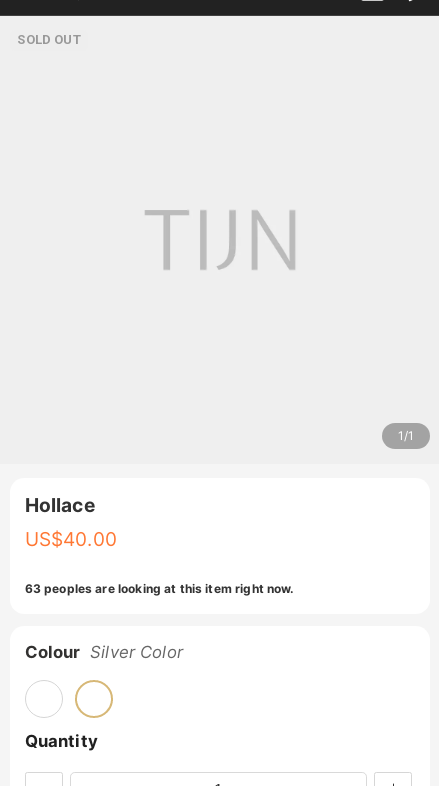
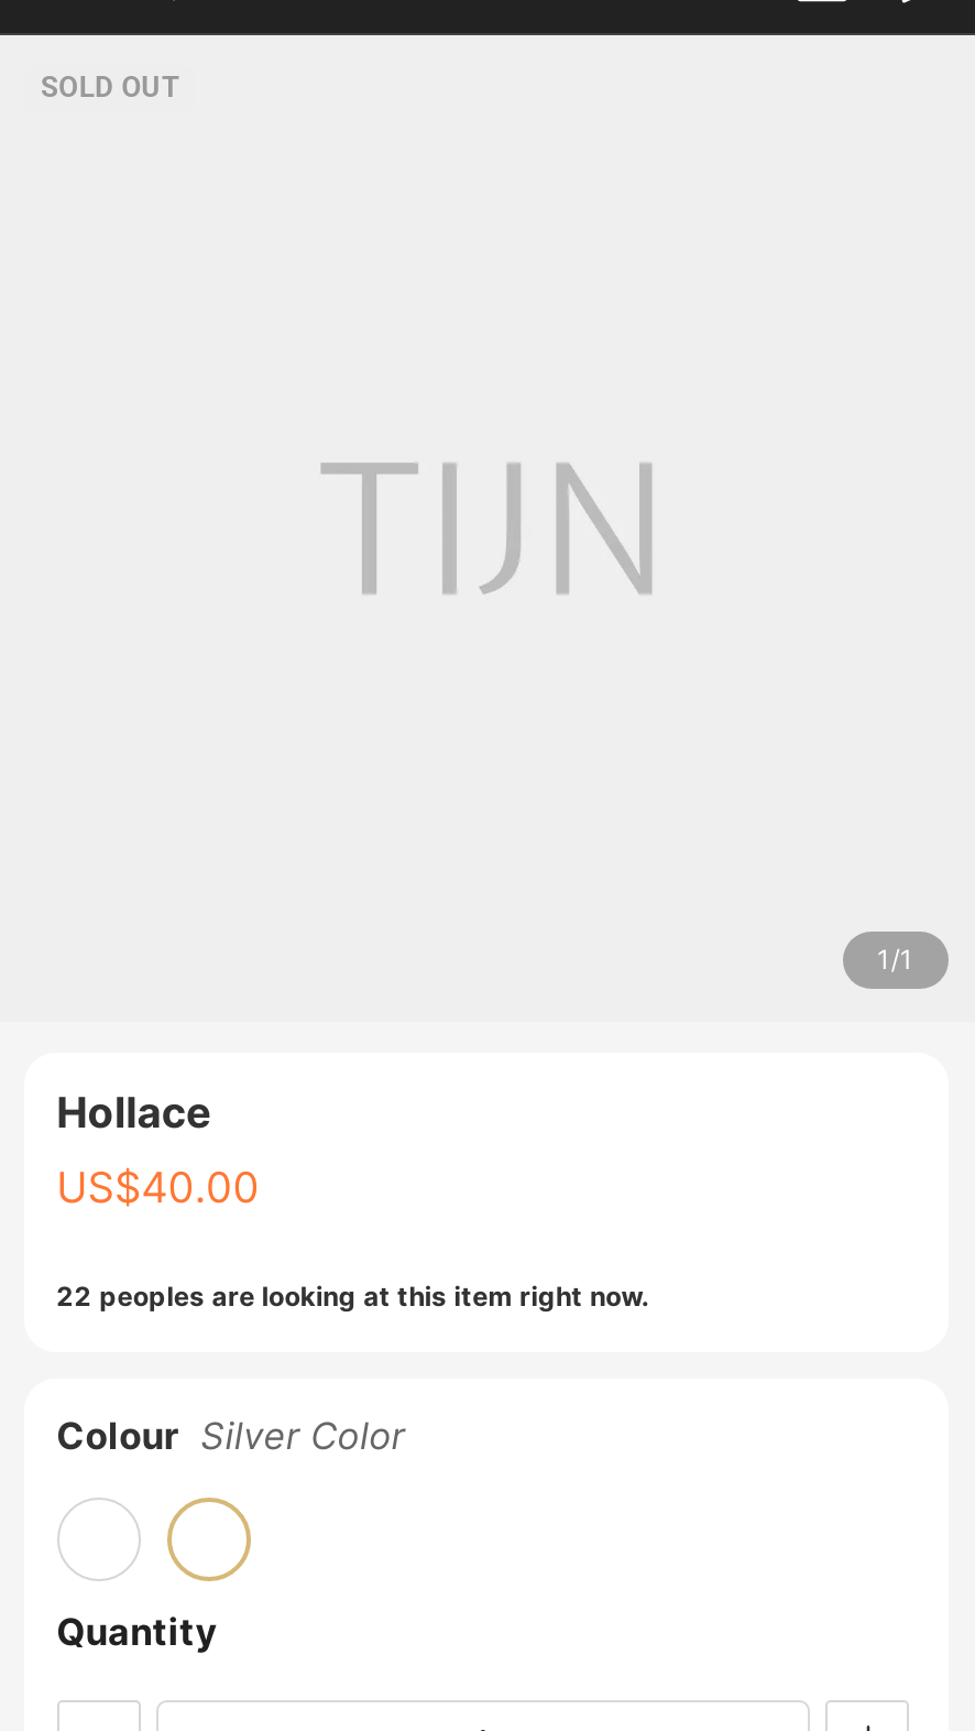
[25,581,295,596] 63 peoples are looking at this item right now. -> [57,1279,651,1312] 22 peoples are looking at this item right now.

